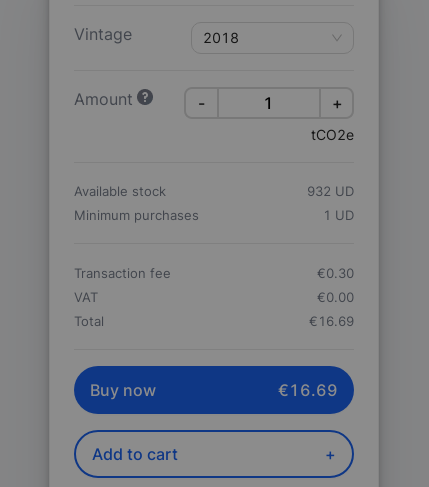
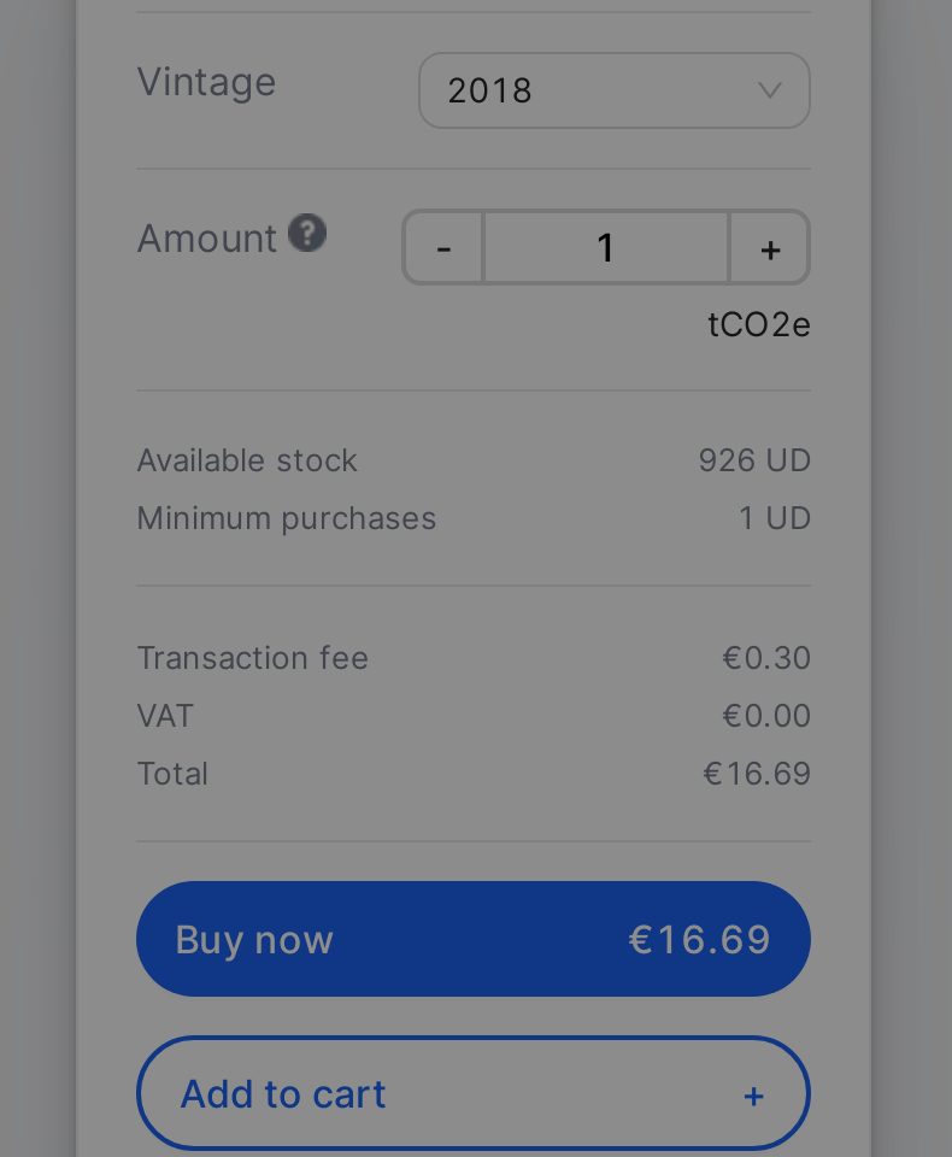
[307,183,354,199] 932 UD -> [698,440,811,478] 926 UD

